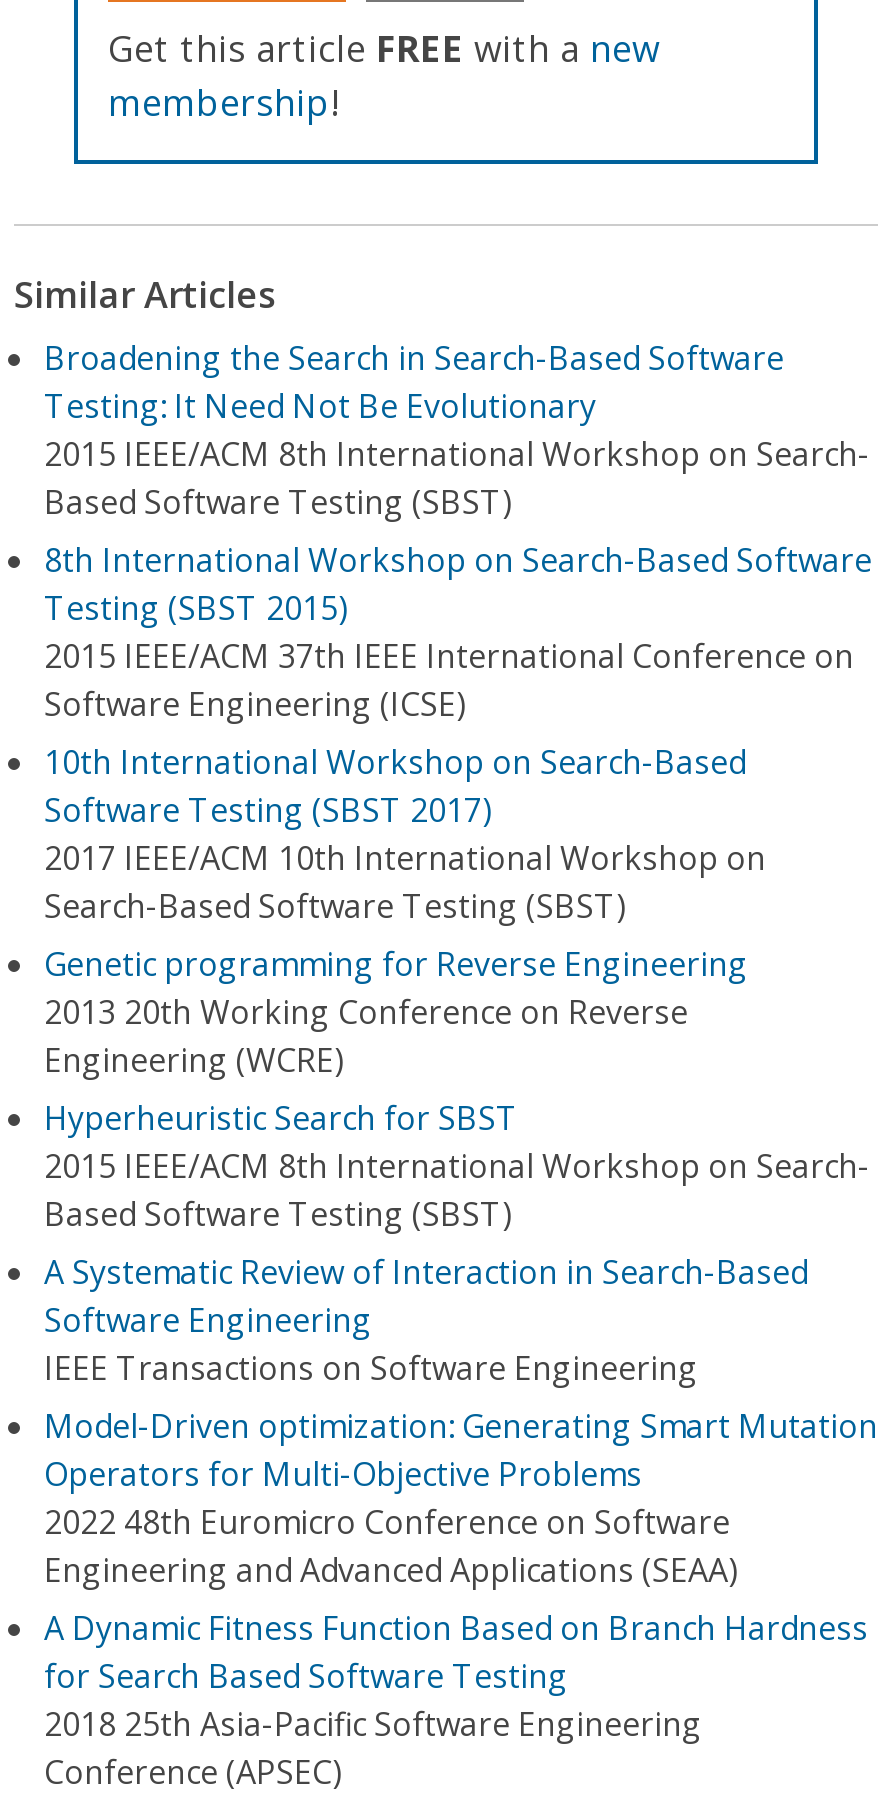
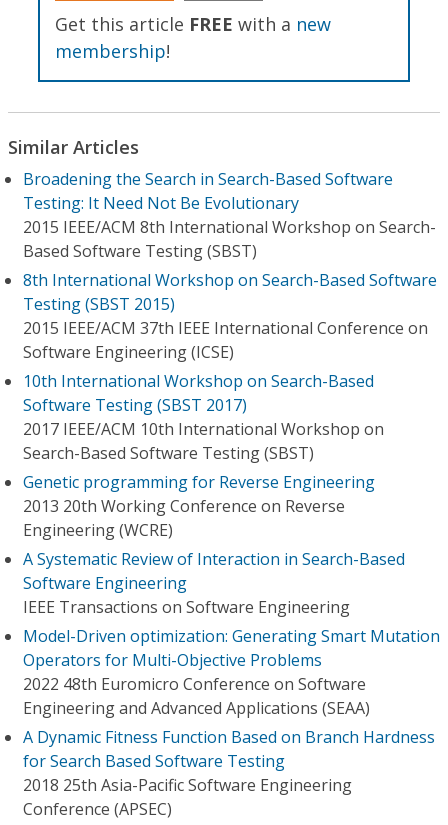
[44,1096,870,1236] Hyperheuristic Search for SBST | 2015 IEEE/ACM 8th International Workshop on Search- | Based Software Testing (SBST) -> none

